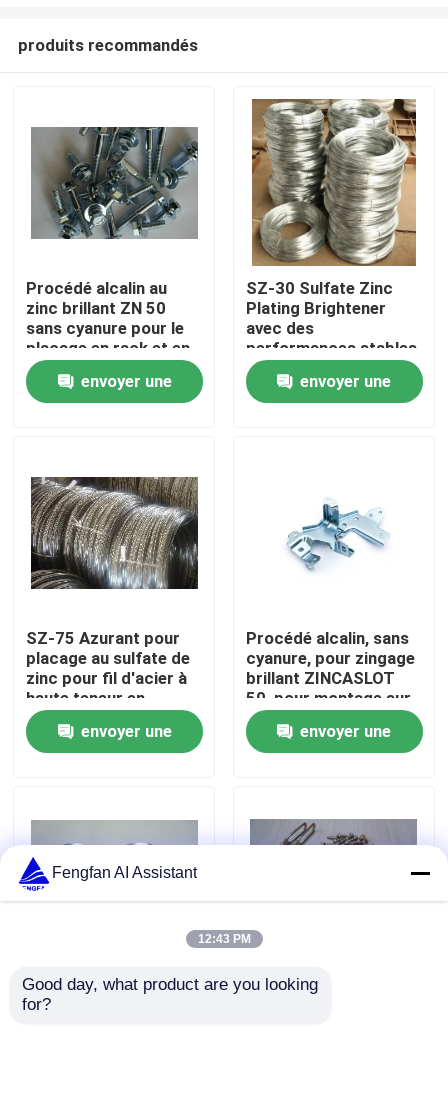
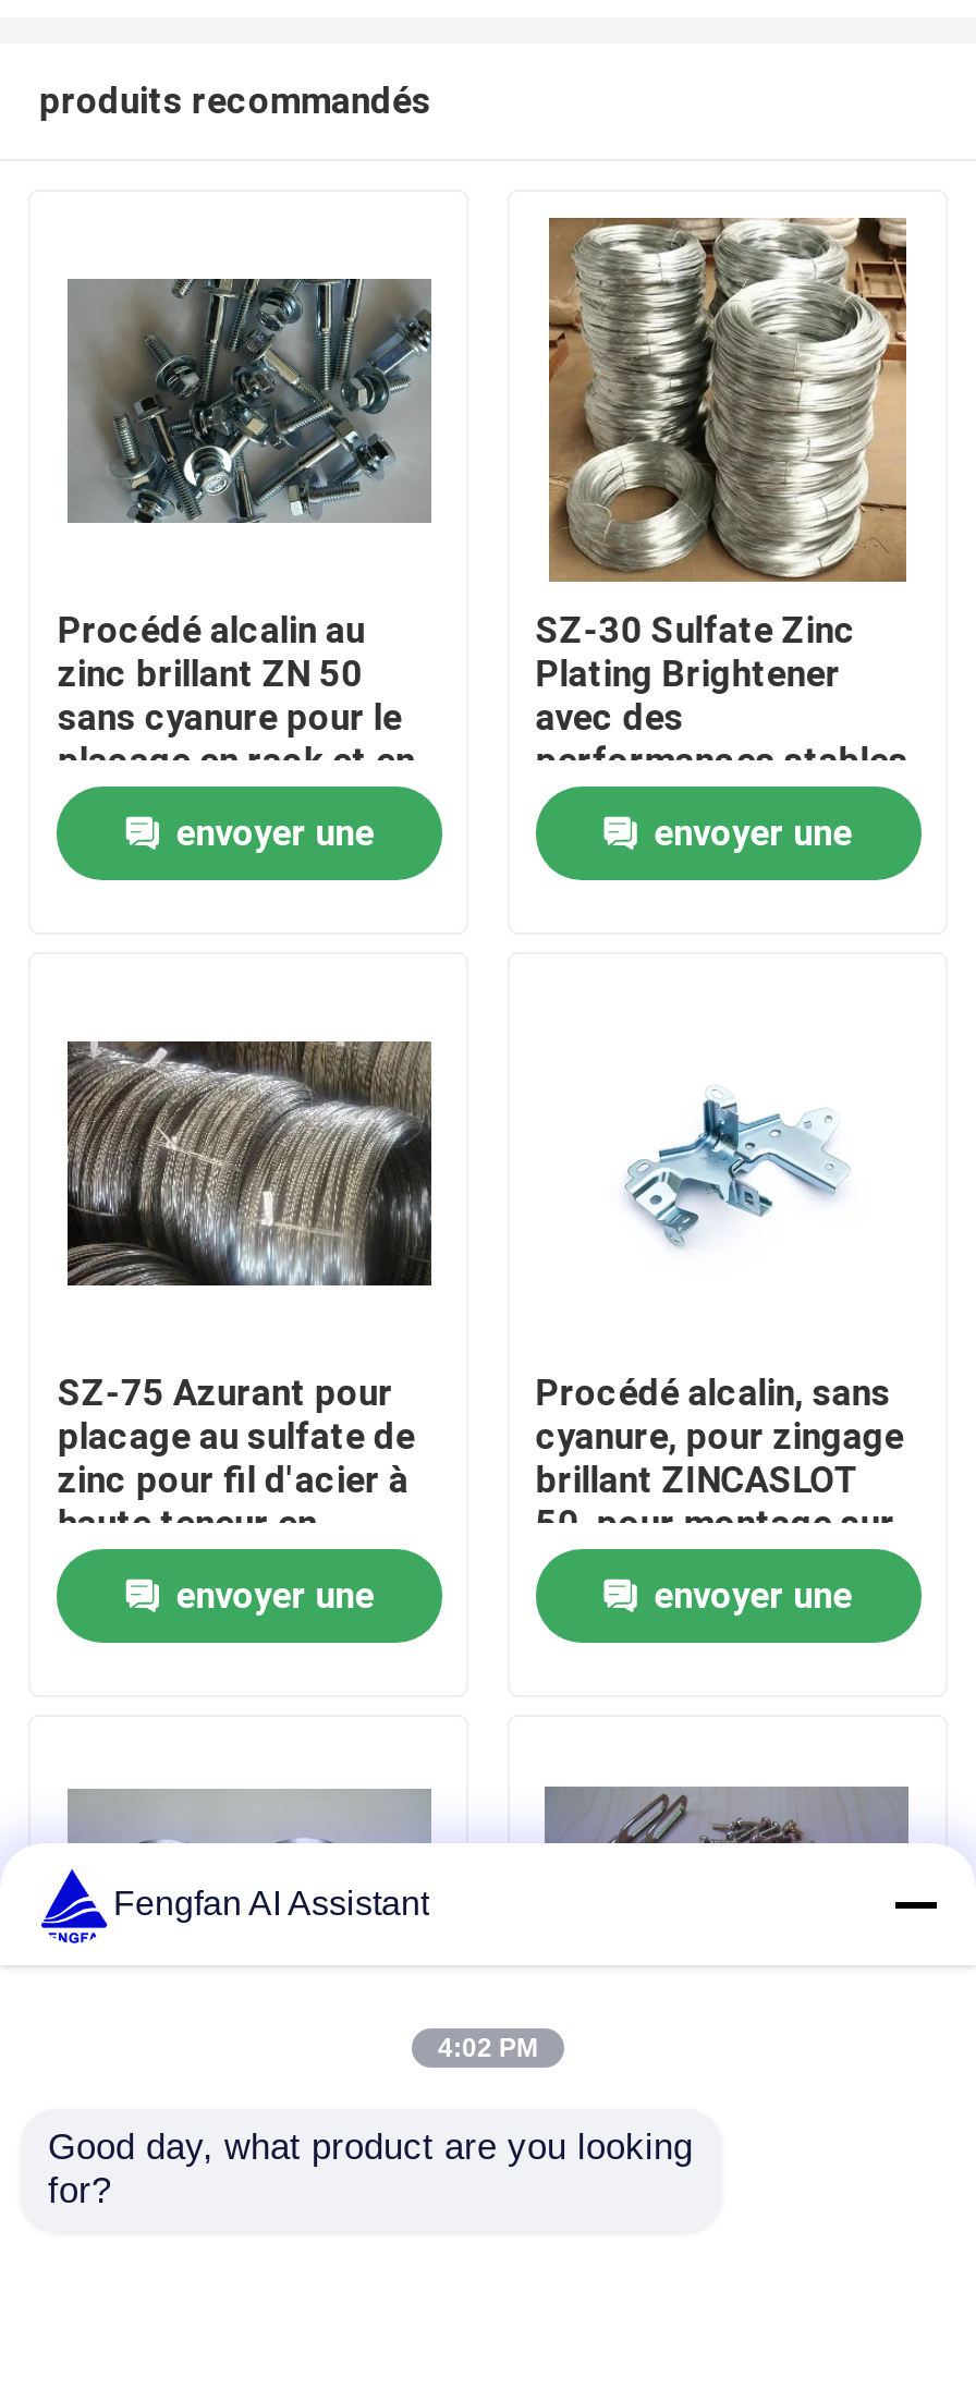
[197,932,250,946] 12:43 PM -> [438,2033,538,2063] 4:02 PM

